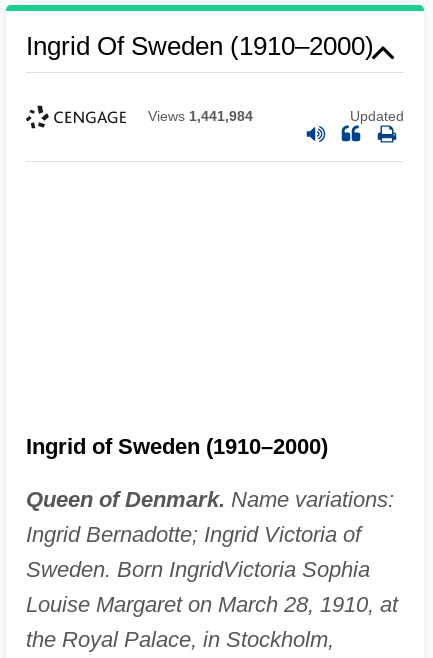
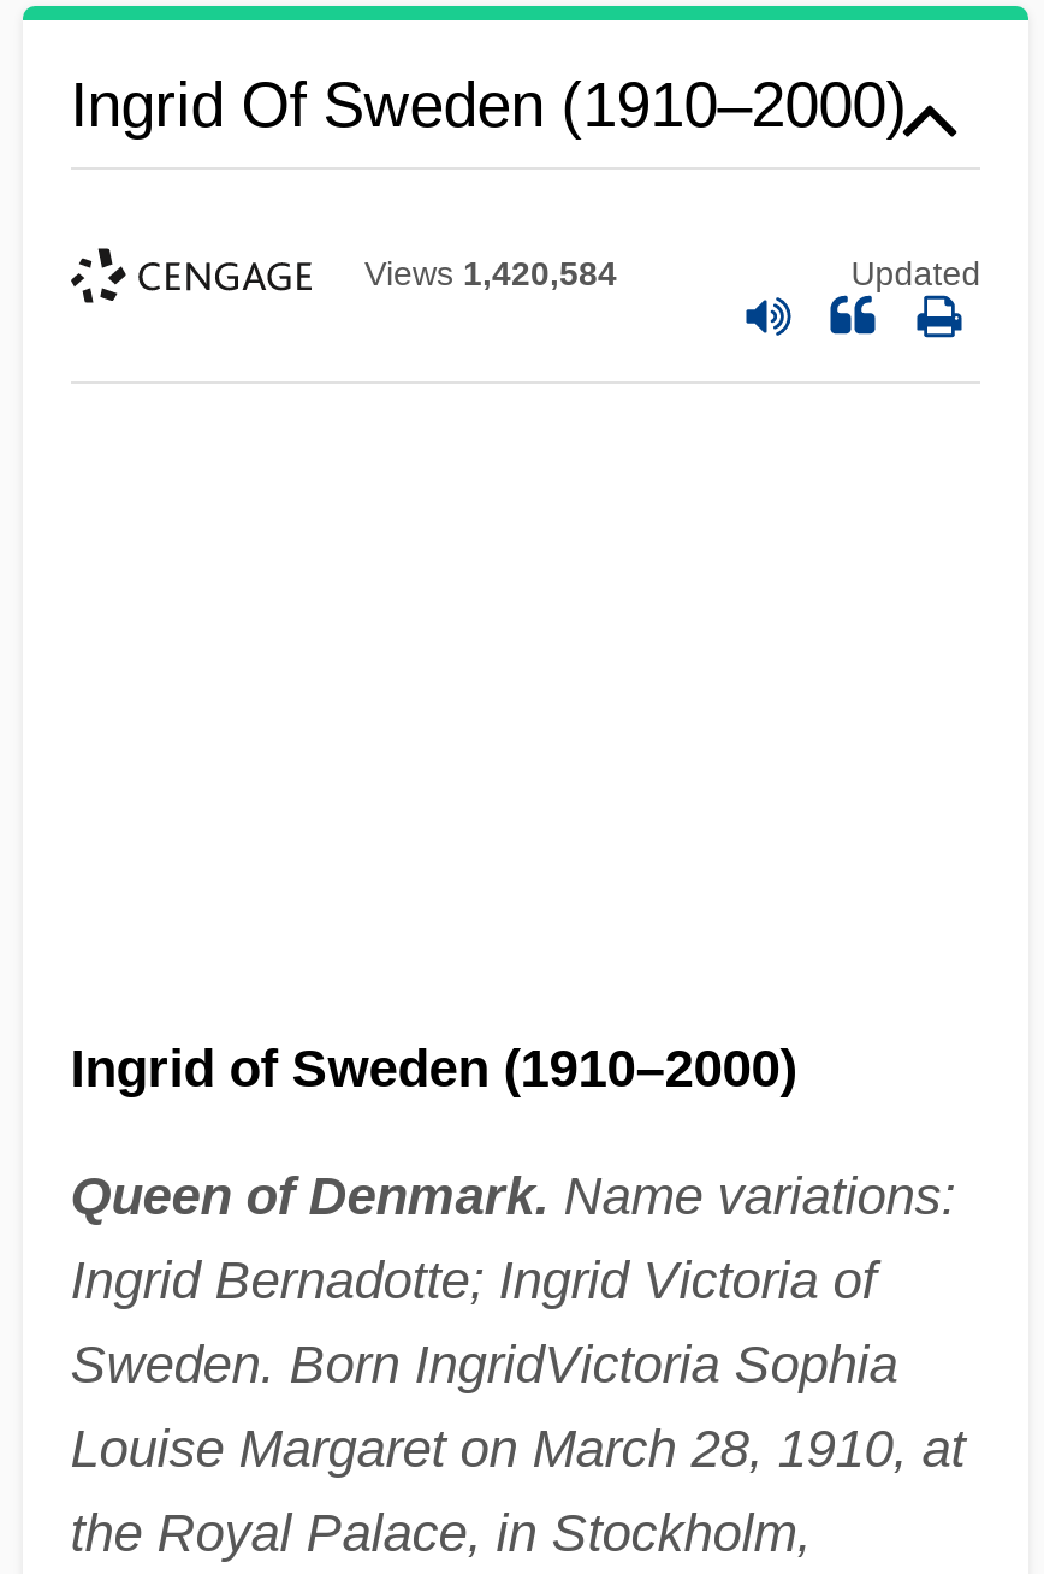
[148,108,253,124] Views 1,441,984 -> [364,255,617,294] Views 1,420,584

